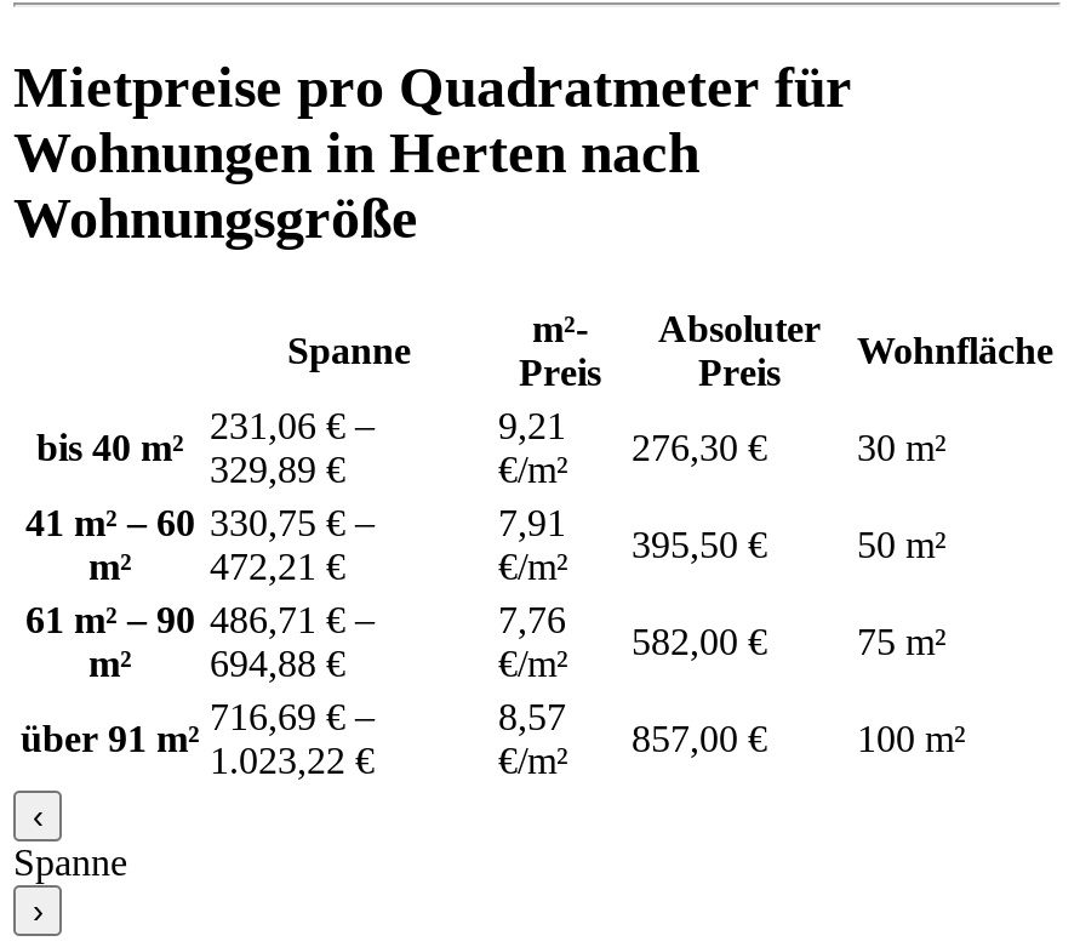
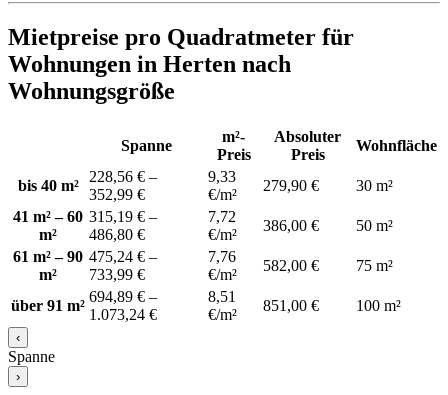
[210,405,375,446] 231,06 € – -> [89,168,157,185] 228,56 € –
[498,405,566,446] 9,21 -> [208,168,236,185] 9,33
[632,427,767,468] 276,30 € -> [263,177,319,194] 279,90 €
[210,449,345,490] 329,89 € -> [89,186,145,203] 352,99 €
[210,502,375,543] 330,75 € – -> [89,208,157,225] 315,19 € –
[498,502,566,543] 7,91 -> [208,208,236,225] 7,72
[632,524,767,565] 395,50 € -> [263,217,319,234] 386,00 €
[88,546,345,587] m² 472,21 € -> [39,226,145,243] m² 486,80 €
[210,599,375,640] 486,71 € – -> [89,248,157,265] 475,24 € –
[88,643,345,684] m² 694,88 € -> [39,266,145,283] m² 733,99 €
[210,696,375,737] 716,69 € – -> [89,288,157,305] 694,89 € –
[498,696,566,737] 8,57 -> [208,288,236,305] 8,51
[632,718,767,759] 857,00 € -> [263,297,319,314] 851,00 €
[210,740,375,781] 1.023,22 € -> [89,306,157,323] 1.073,24 €

